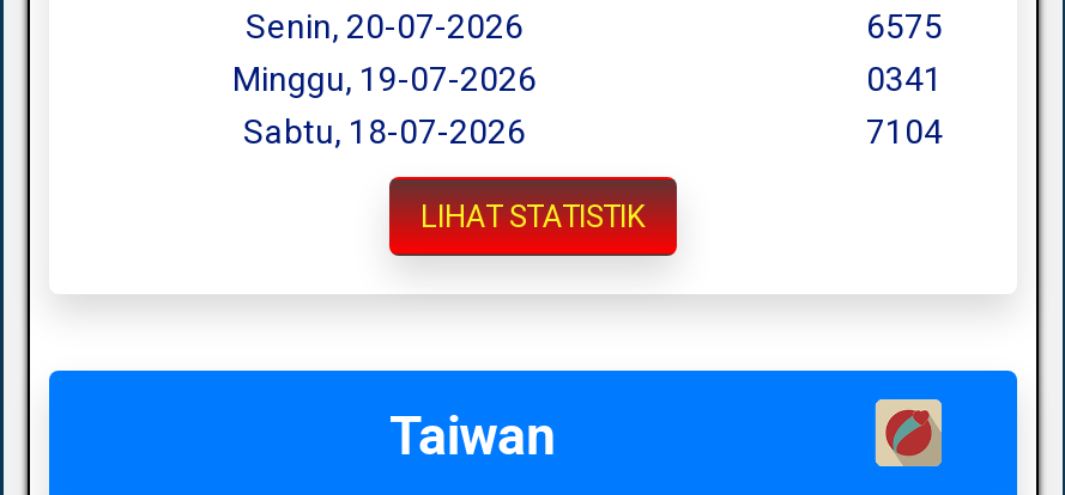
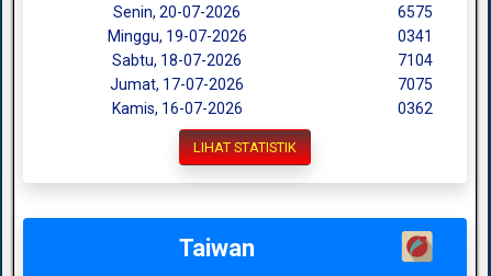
none -> [110,76,433,118] Jumat, 17-07-2026 | 7075 | Kamis, 16-07-2026 | 0362

